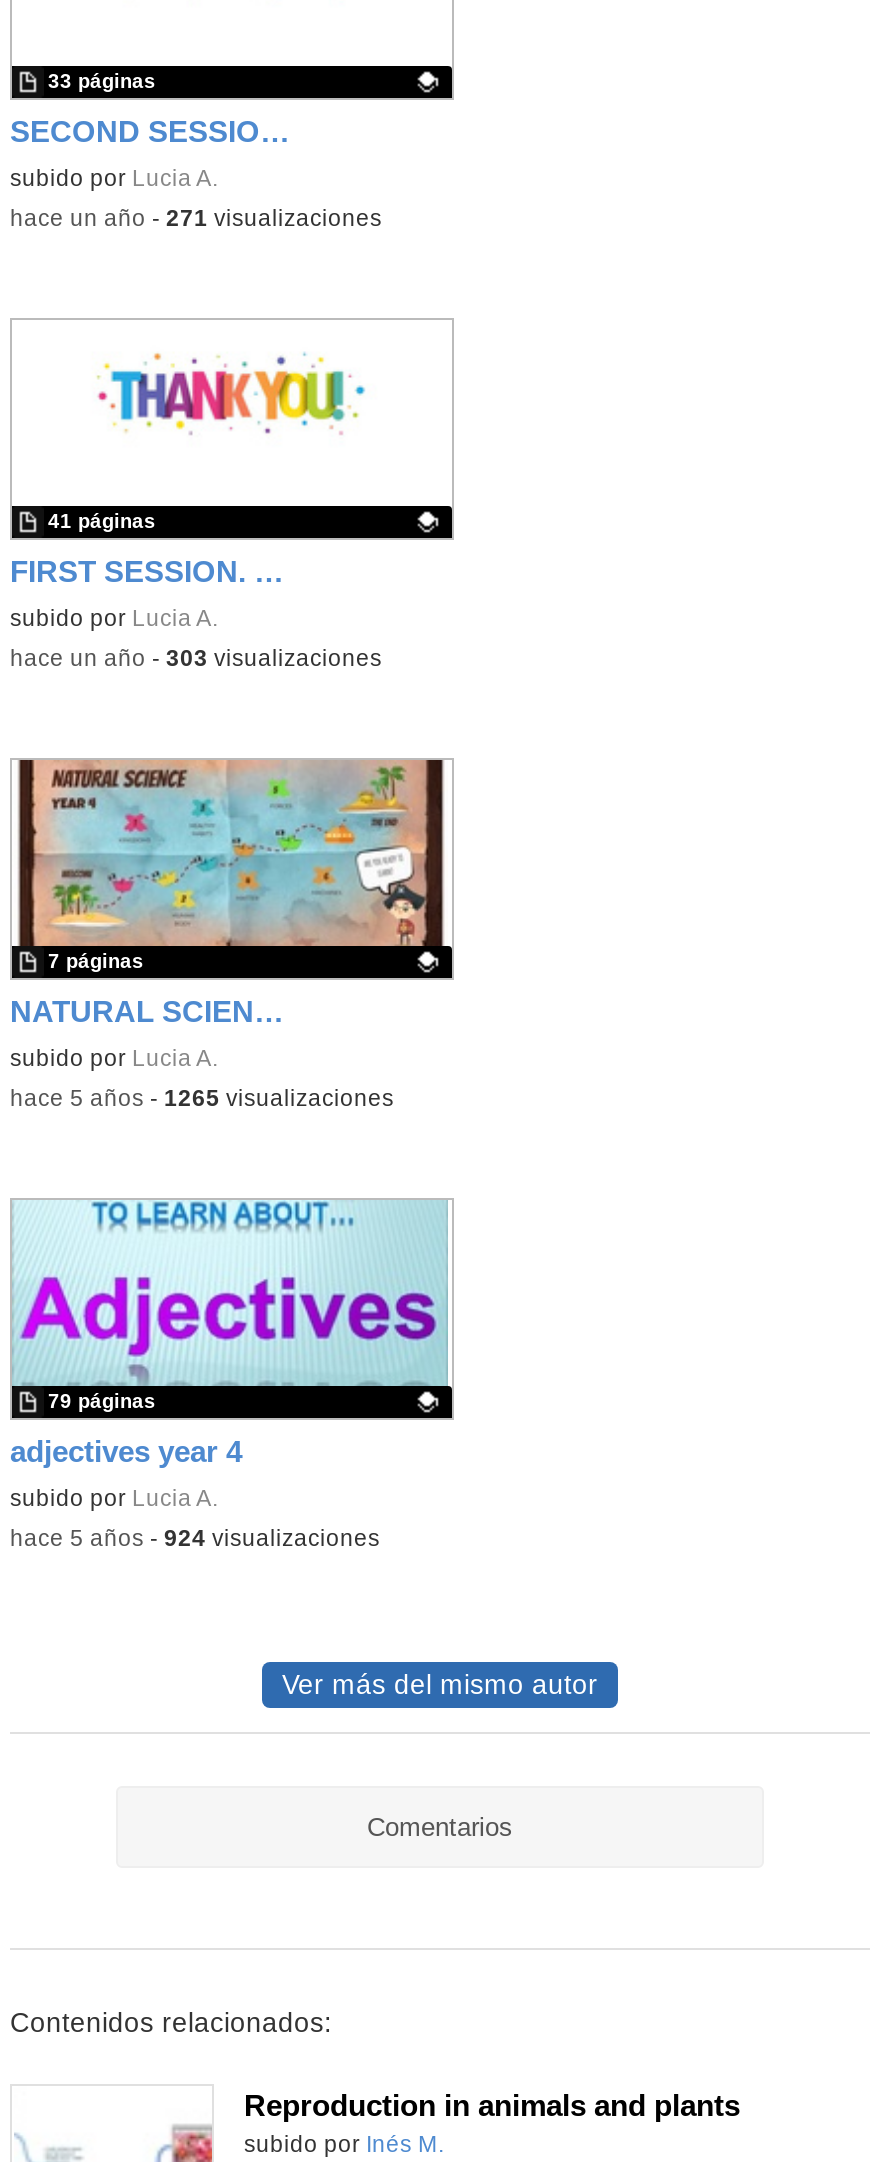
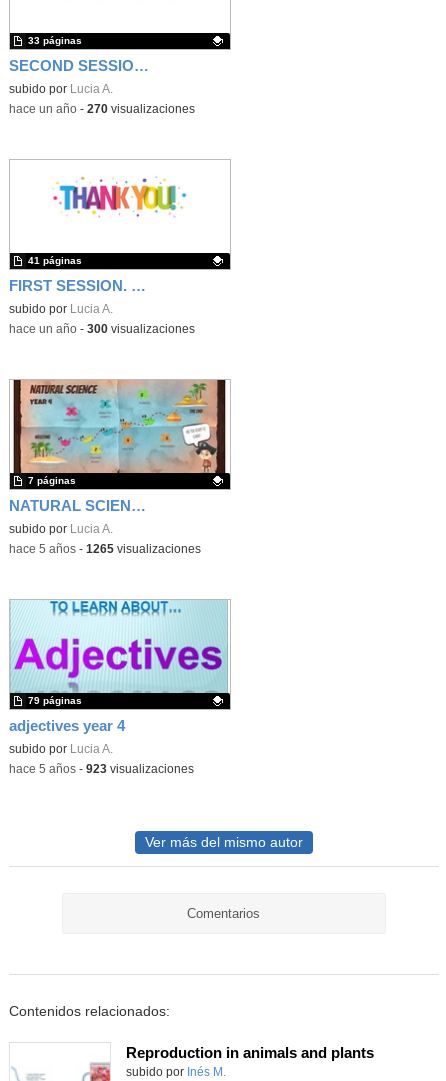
[10,206,382,230] hace un año - 271 visualizaciones -> [9,103,195,115] hace un año - 270 visualizaciones
[10,646,382,670] hace un año - 303 visualizaciones -> [9,323,195,335] hace un año - 300 visualizaciones
[10,1526,380,1550] hace 5 años - 924 visualizaciones -> [9,763,194,775] hace 5 años - 923 visualizaciones

